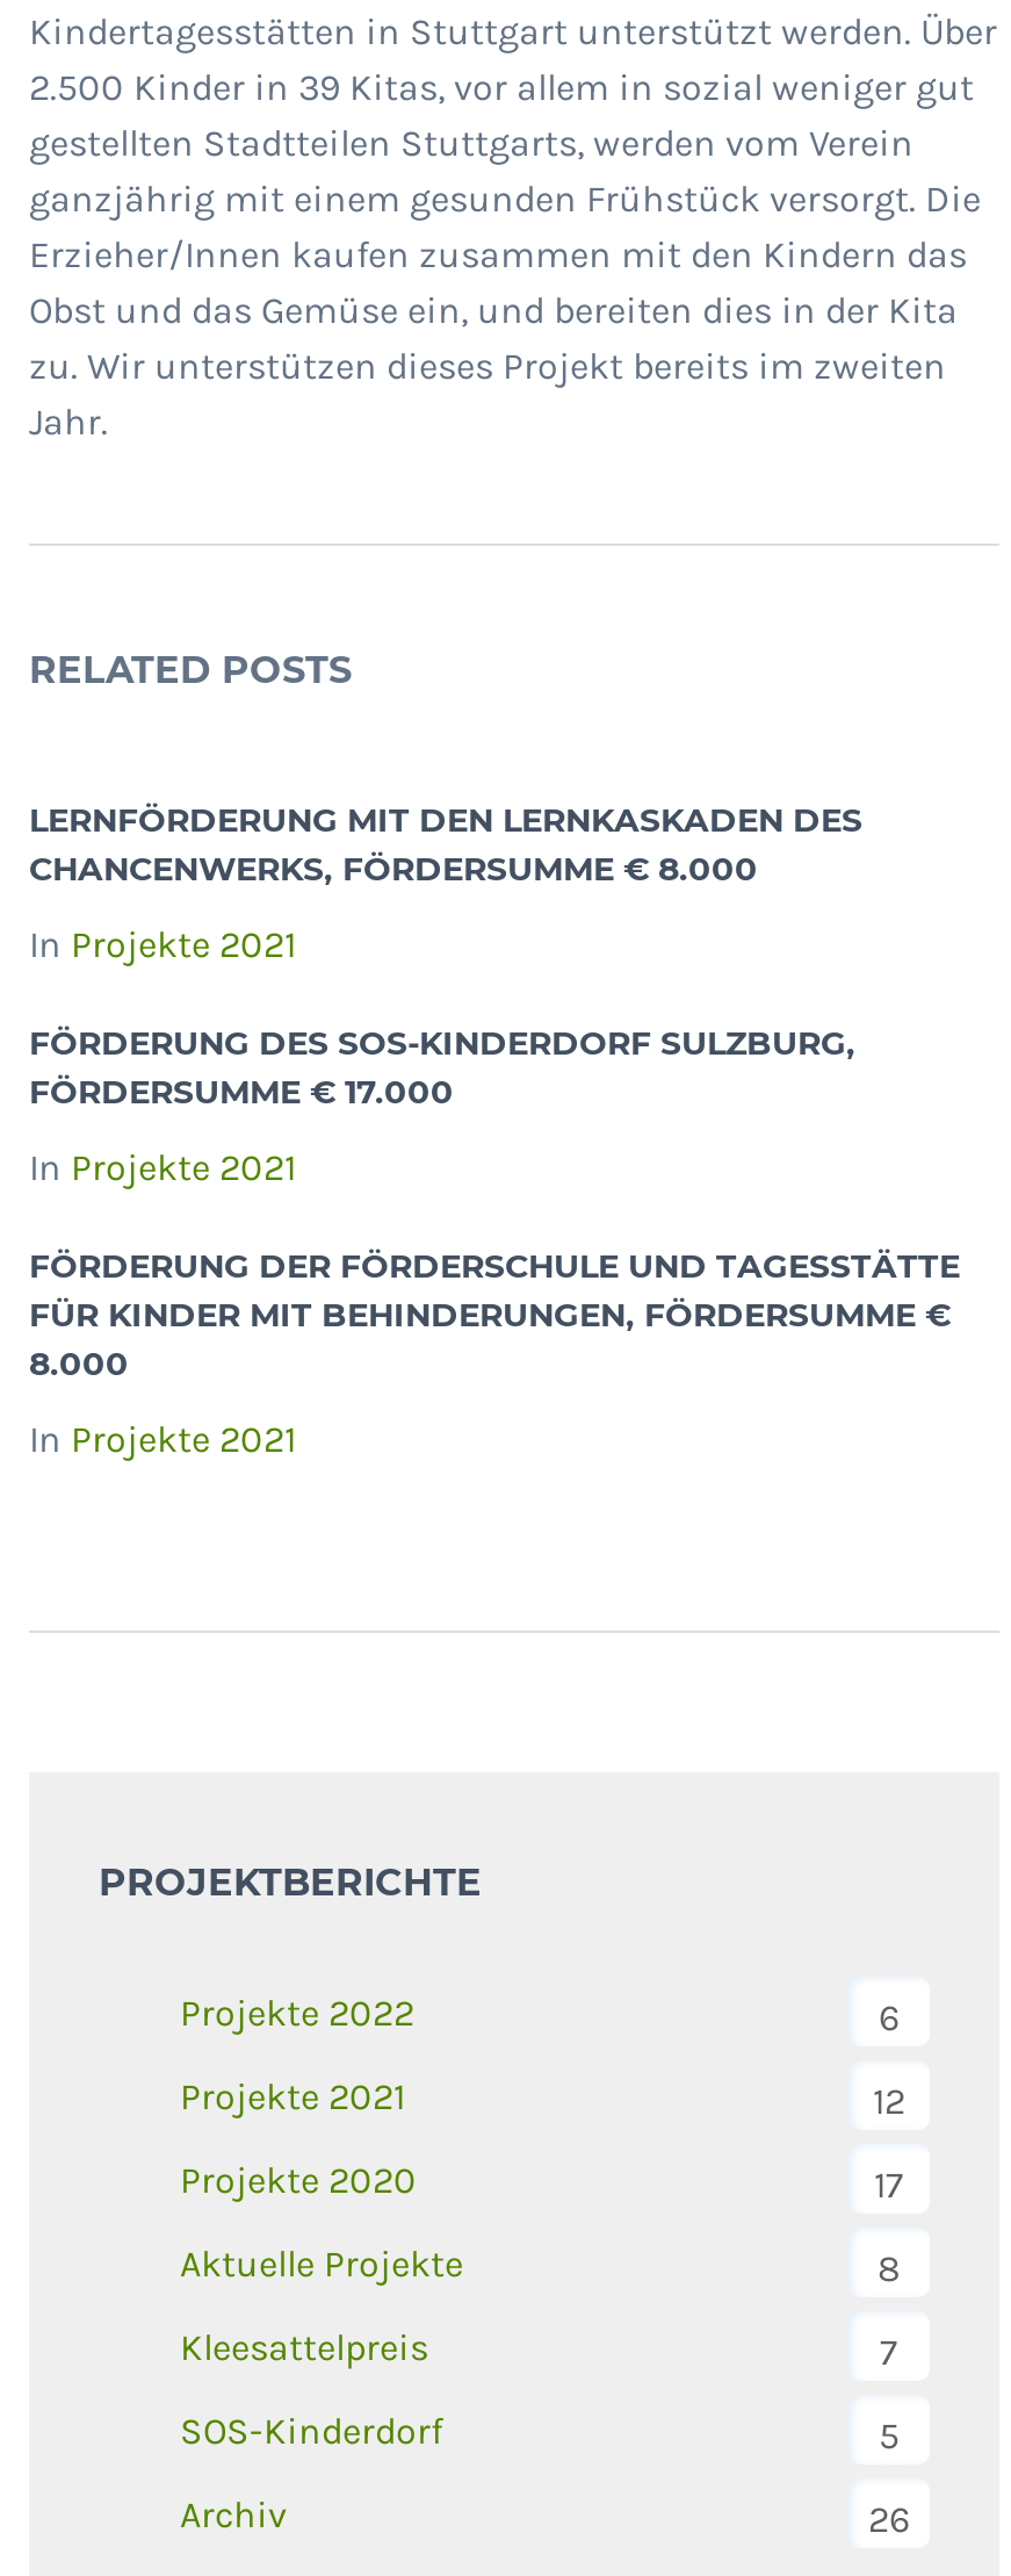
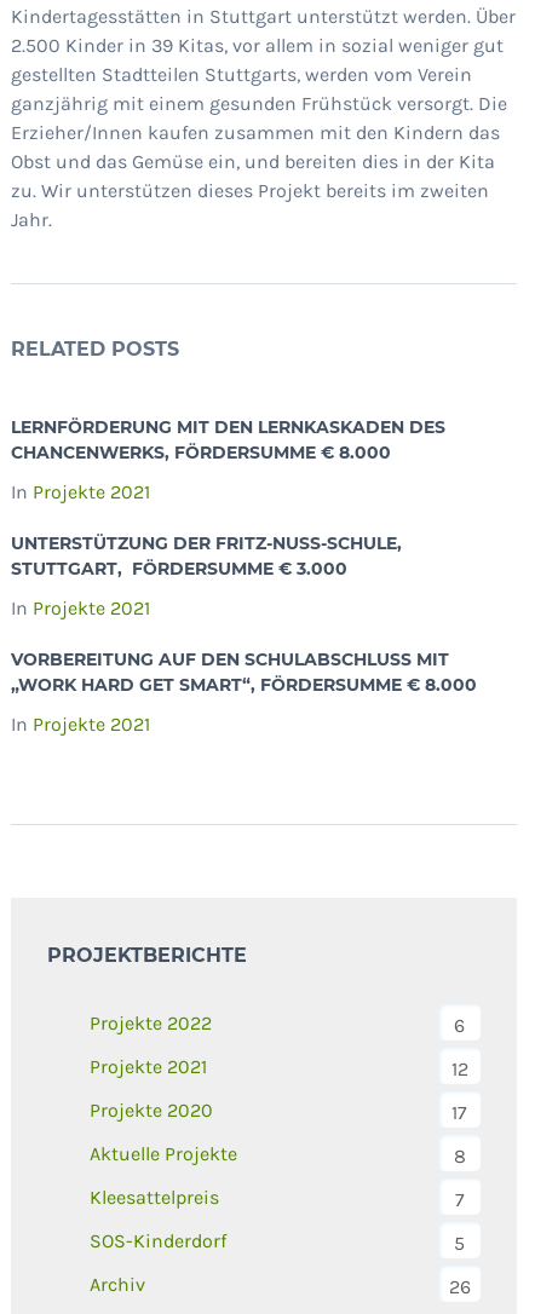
[29,1022,855,1113] FÖRDERUNG DES SOS-KINDERDORF SULZBURG, | FÖRDERSUMME € 17.000 -> [11,532,402,580] UNTERSTÜTZUNG DER FRITZ-NUSS-SCHULE, | STUTTGART, FÖRDERSUMME € 3.000
[29,1245,960,1384] FÖRDERUNG DER FÖRDERSCHULE UND TAGESSTÄTTE | FÜR KINDER MIT BEHINDERUNGEN, FÖRDERSUMME € | 8.000 -> [11,649,477,696] VORBEREITUNG AUF DEN SCHULABSCHLUSS MIT | „WORK HARD GET SMART“, FÖRDERSUMME € 8.000

